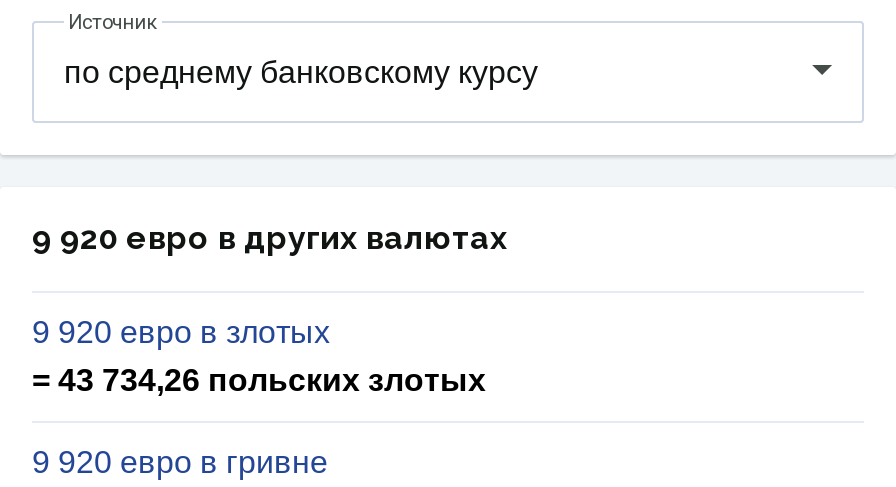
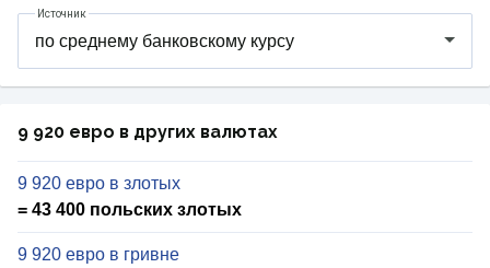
[32,363,486,397] = 43 734,26 польских злотых -> [17,200,242,219] = 43 400 польских злотых

